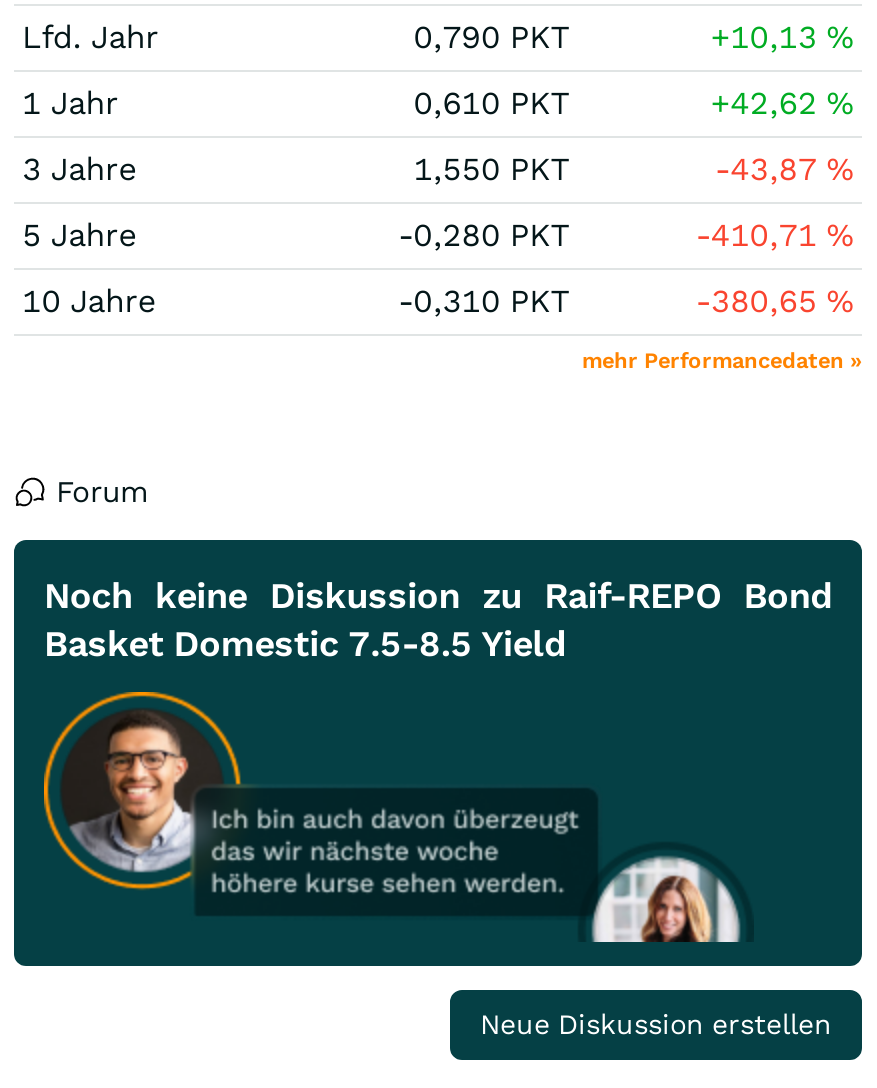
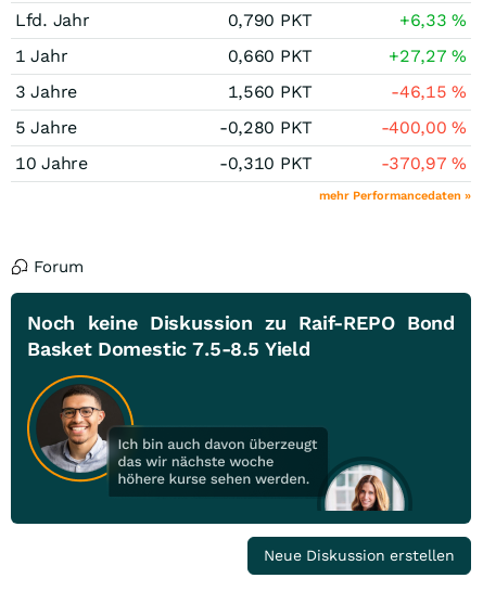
[711,18,854,56] +10,13% -> [400,10,467,30] +6,33%
[413,84,570,122] 0,610 PKT -> [228,46,313,66] 0,660 PKT
[711,84,854,122] +42,62% -> [389,46,467,66] +27,27%
[413,150,570,188] 1,550 PKT -> [228,81,313,102] 1,560 PKT
[715,150,854,188] -43,87% -> [391,81,467,102] -46,15%
[695,216,854,254] -410,71% -> [381,117,467,138] -400,00%
[695,282,854,320] -380,65% -> [381,153,467,174] -370,97%

